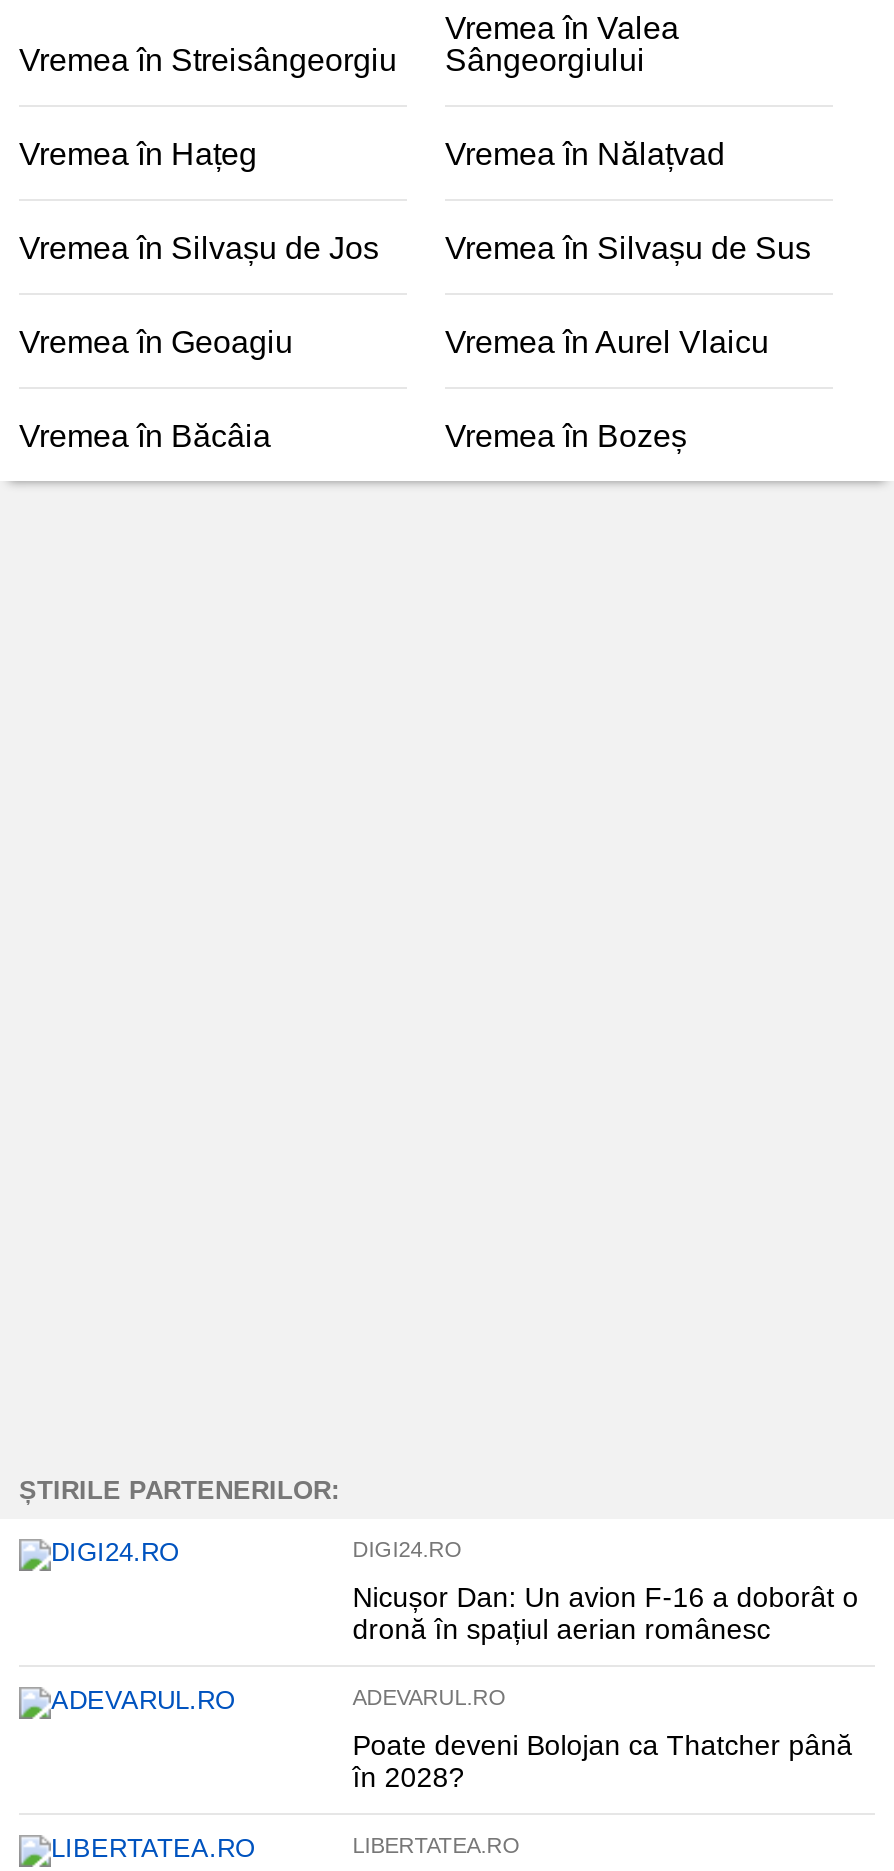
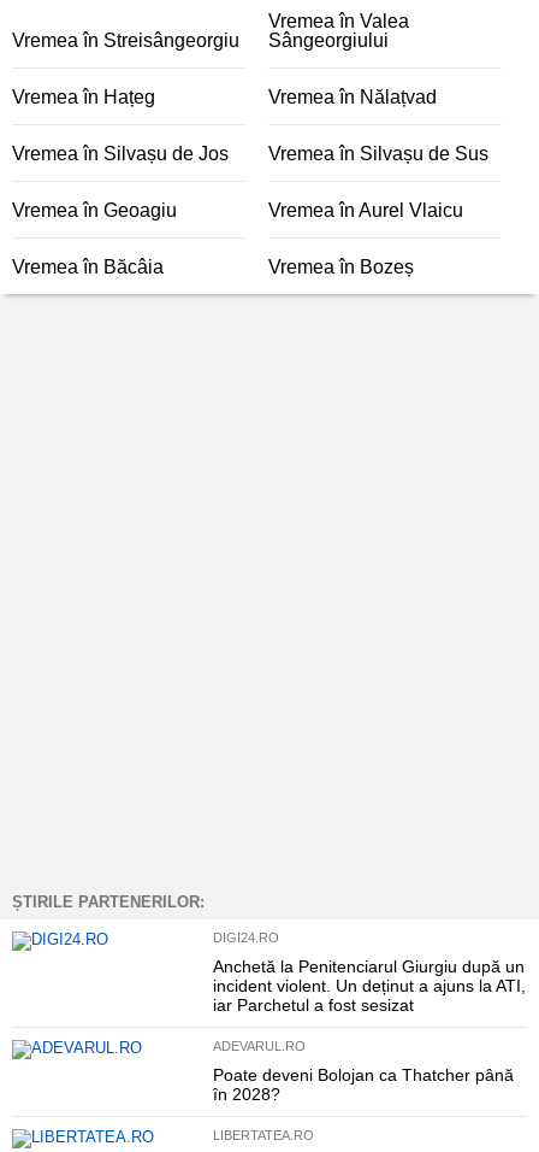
[353,1581,859,1645] Nicușor Dan: Un avion F-16 a doborât o | dronă în spațiul aerian românesc -> [213,957,526,1015] Anchetă la Penitenciarul Giurgiu după un | incident violent. Un deținut a ajuns la ATI, | iar Parchetul a fost sesizat

